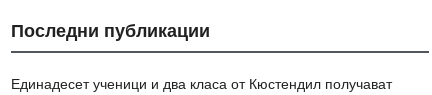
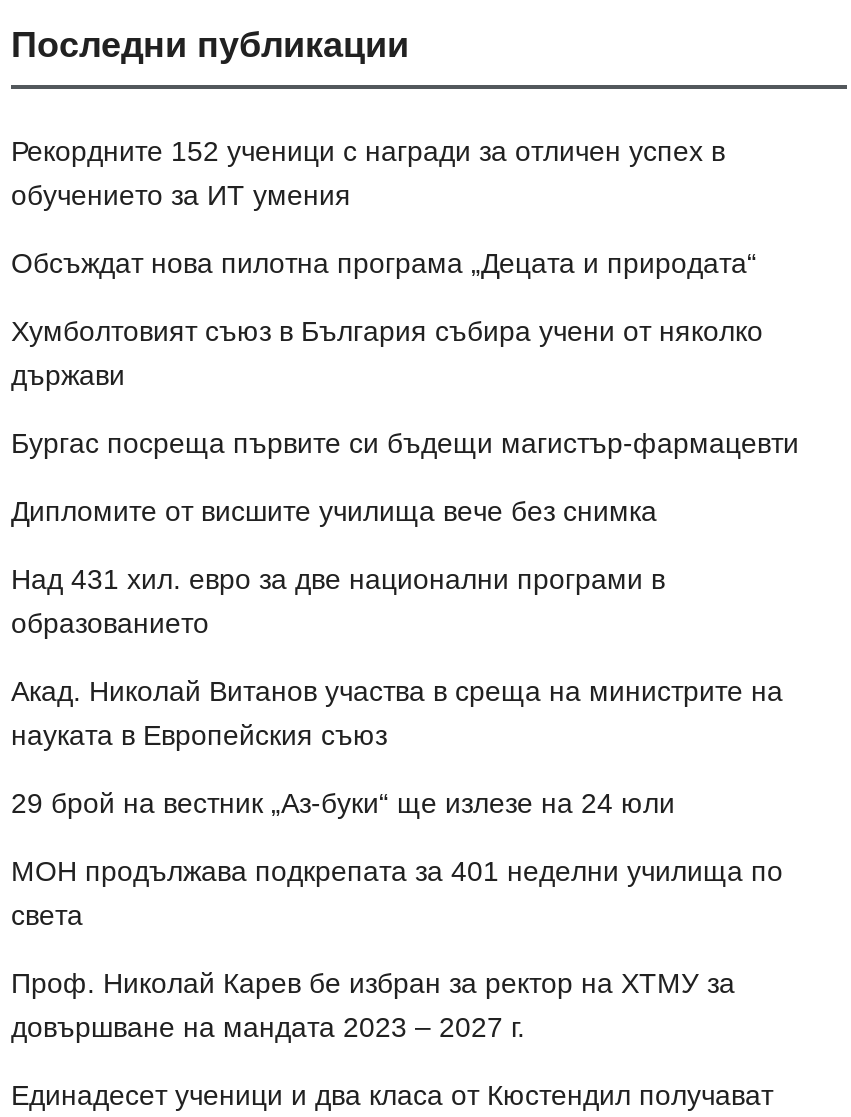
none -> [11,134,799,1042] Рекордните 152 ученици с награди за отличен успех в | обучението за ИТ умения | Обсъждат нова пилотна програма „Децата и природата“ | Хумболтовият съюз в България събира учени от няколко | държави | Бургас посреща първите си бъдещи магистър-фармацевти | Дипломите от висшите училища вече без снимка | Над 431 хил. евро за две национални програми в | образованието | Акад. Николай Витанов участва в среща на министрите на | науката в Европейския съюз | 29 брой на вестник „Аз-буки“ ще излезе на 24 юли | МОН продължава подкрепата за 401 неделни училища по | света | Проф. Николай Карев бе избран за ректор на ХТМУ за | довършване на мандата 2023 – 2027 г.

